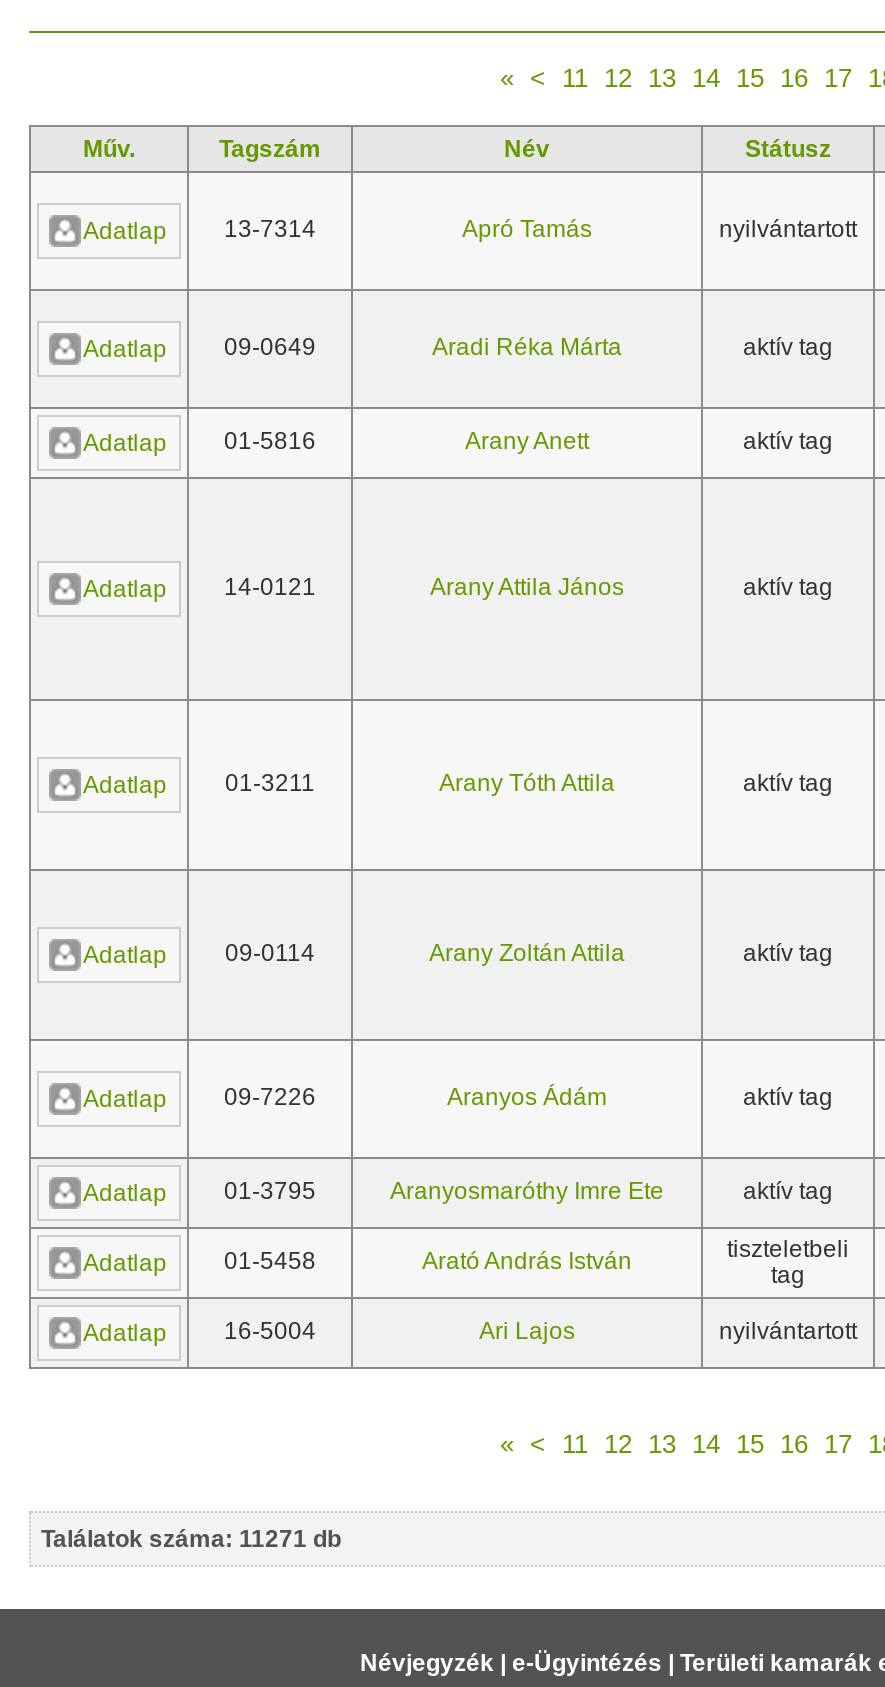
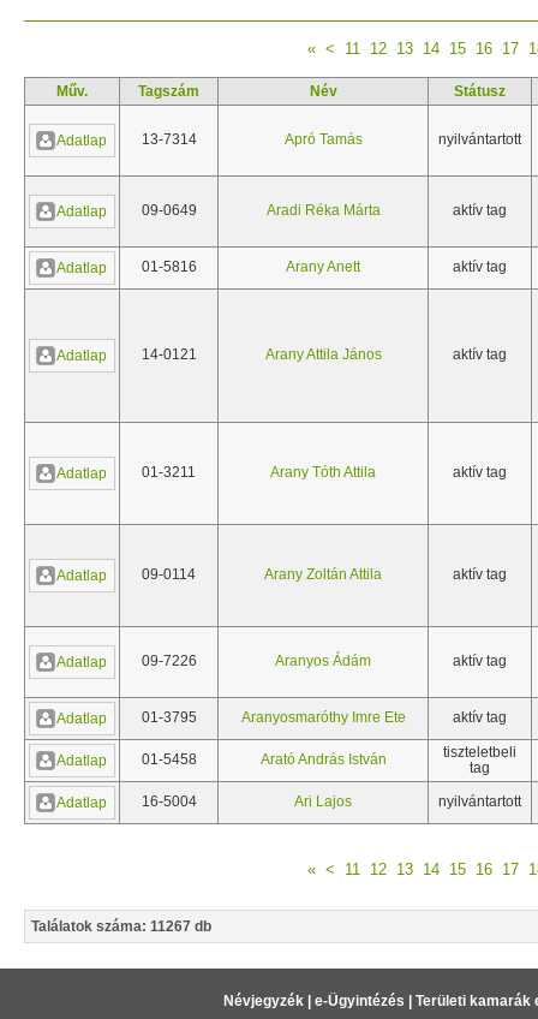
[41,1525,341,1553] Találatok száma: 11271 db -> [31,918,211,935] Találatok száma: 11267 db

